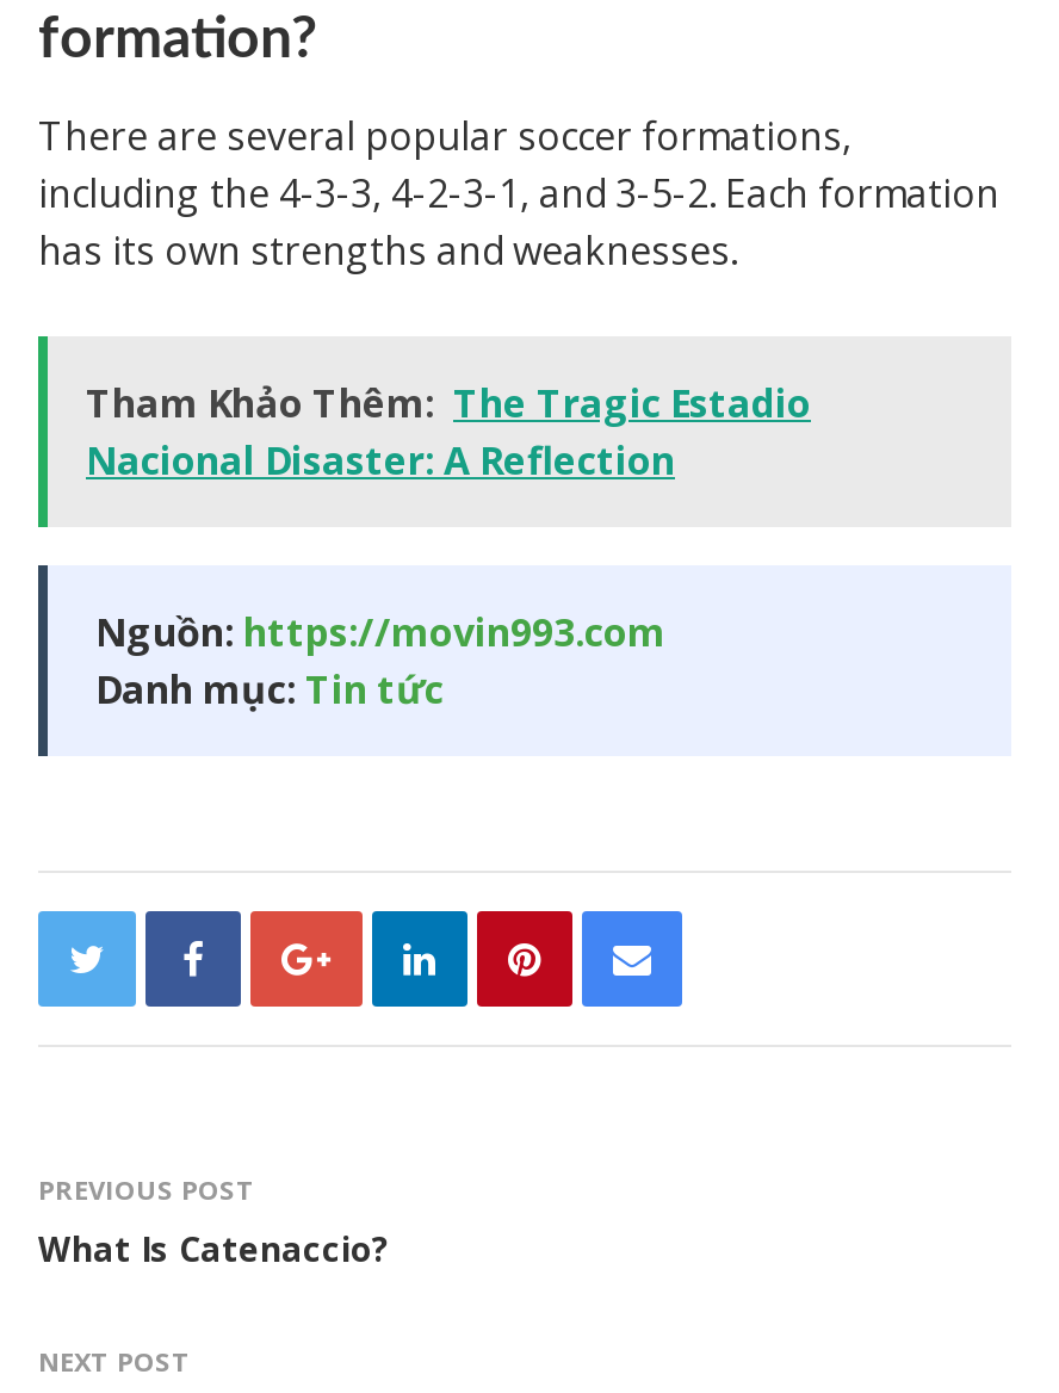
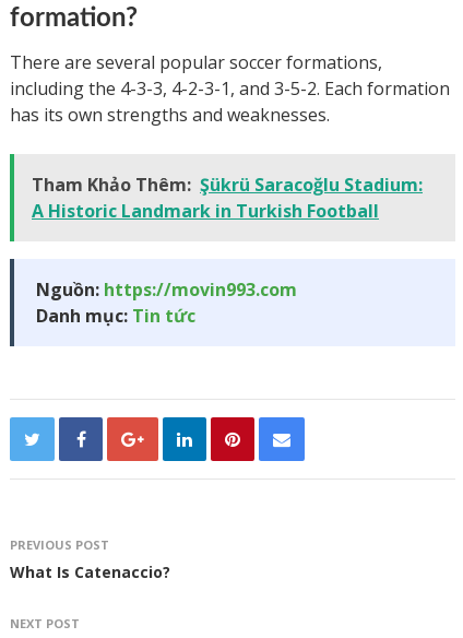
[86,377,811,487] Tham Khảo Thêm: The Tragic Estadio | Nacional Disaster: A Reflection -> [32,173,423,223] Tham Khảo Thêm: Şükrü Saracoğlu Stadium: | A Historic Landmark in Turkish Football

